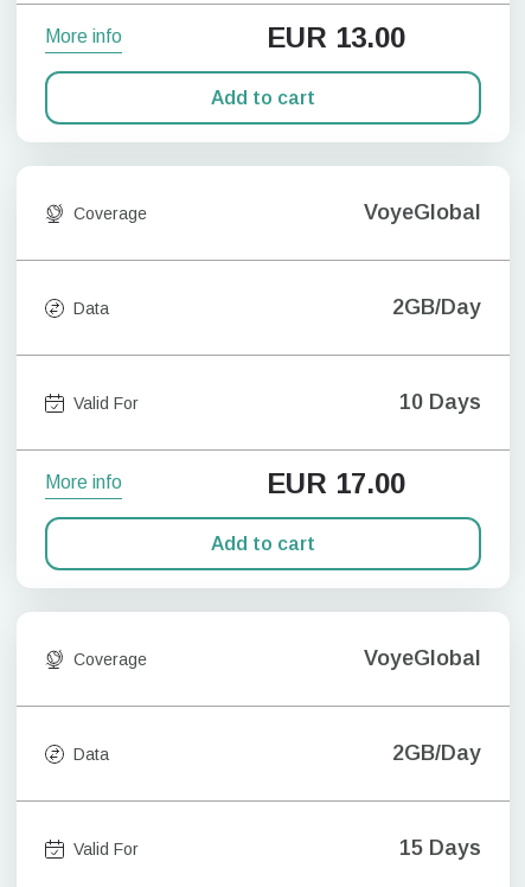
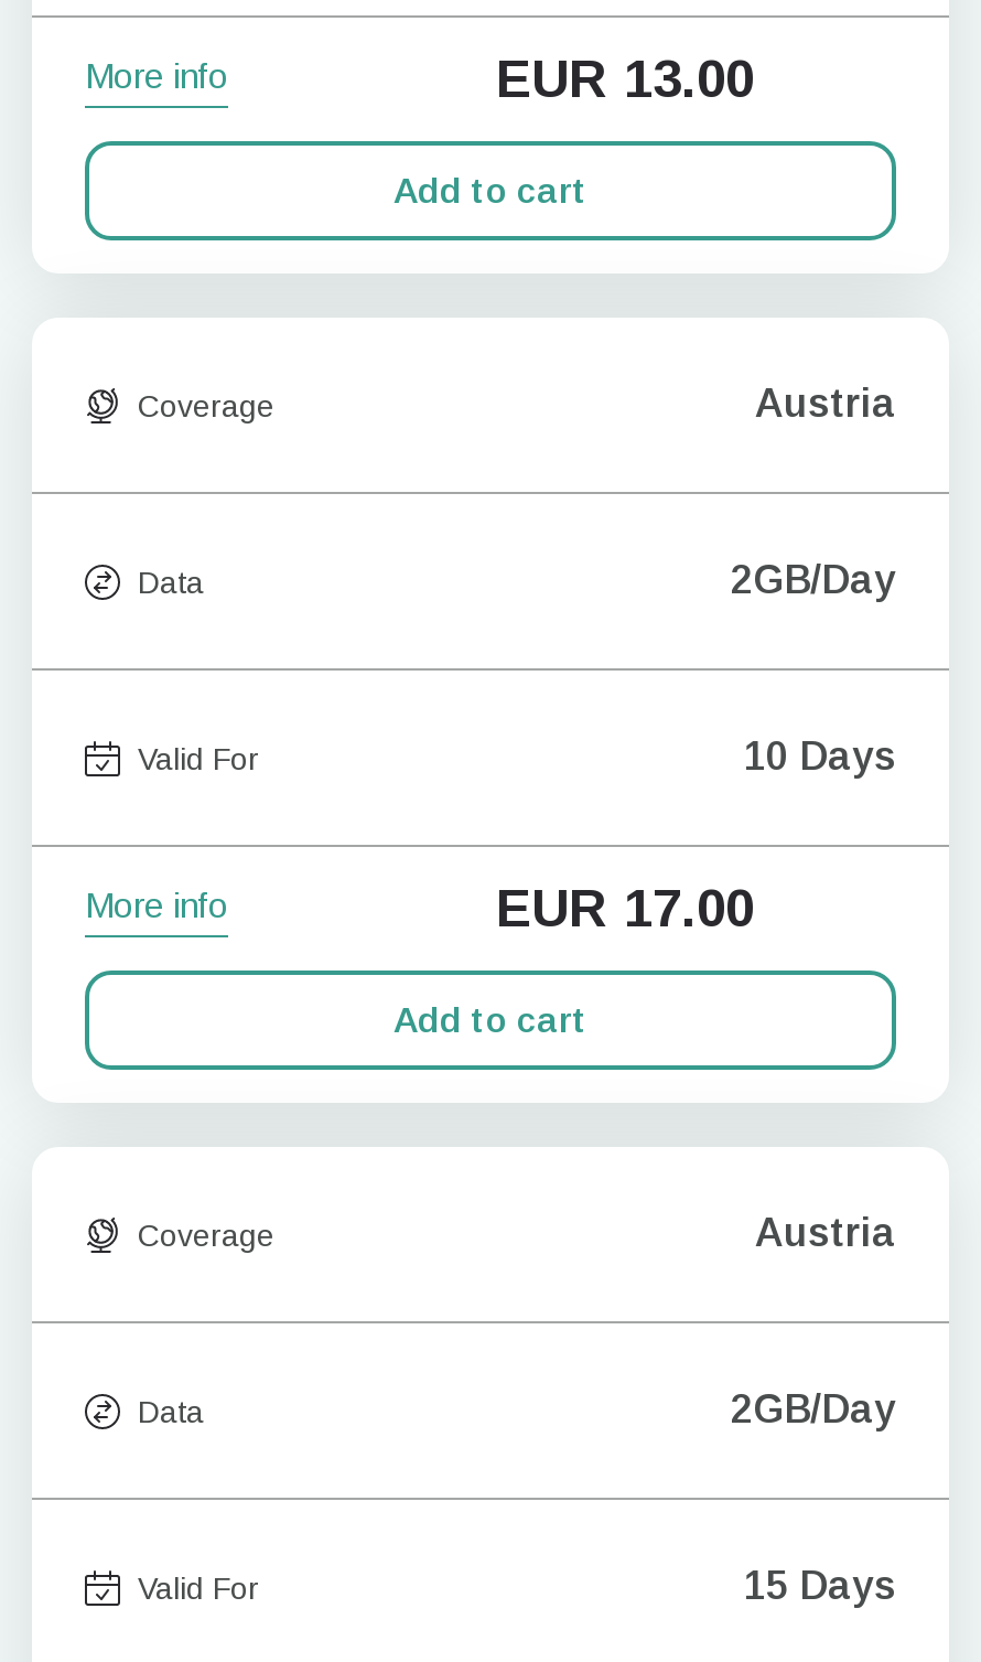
[364,200,481,224] VoyeGlobal -> [755,382,896,426] Austria
[364,646,481,670] VoyeGlobal -> [755,1211,896,1255] Austria

